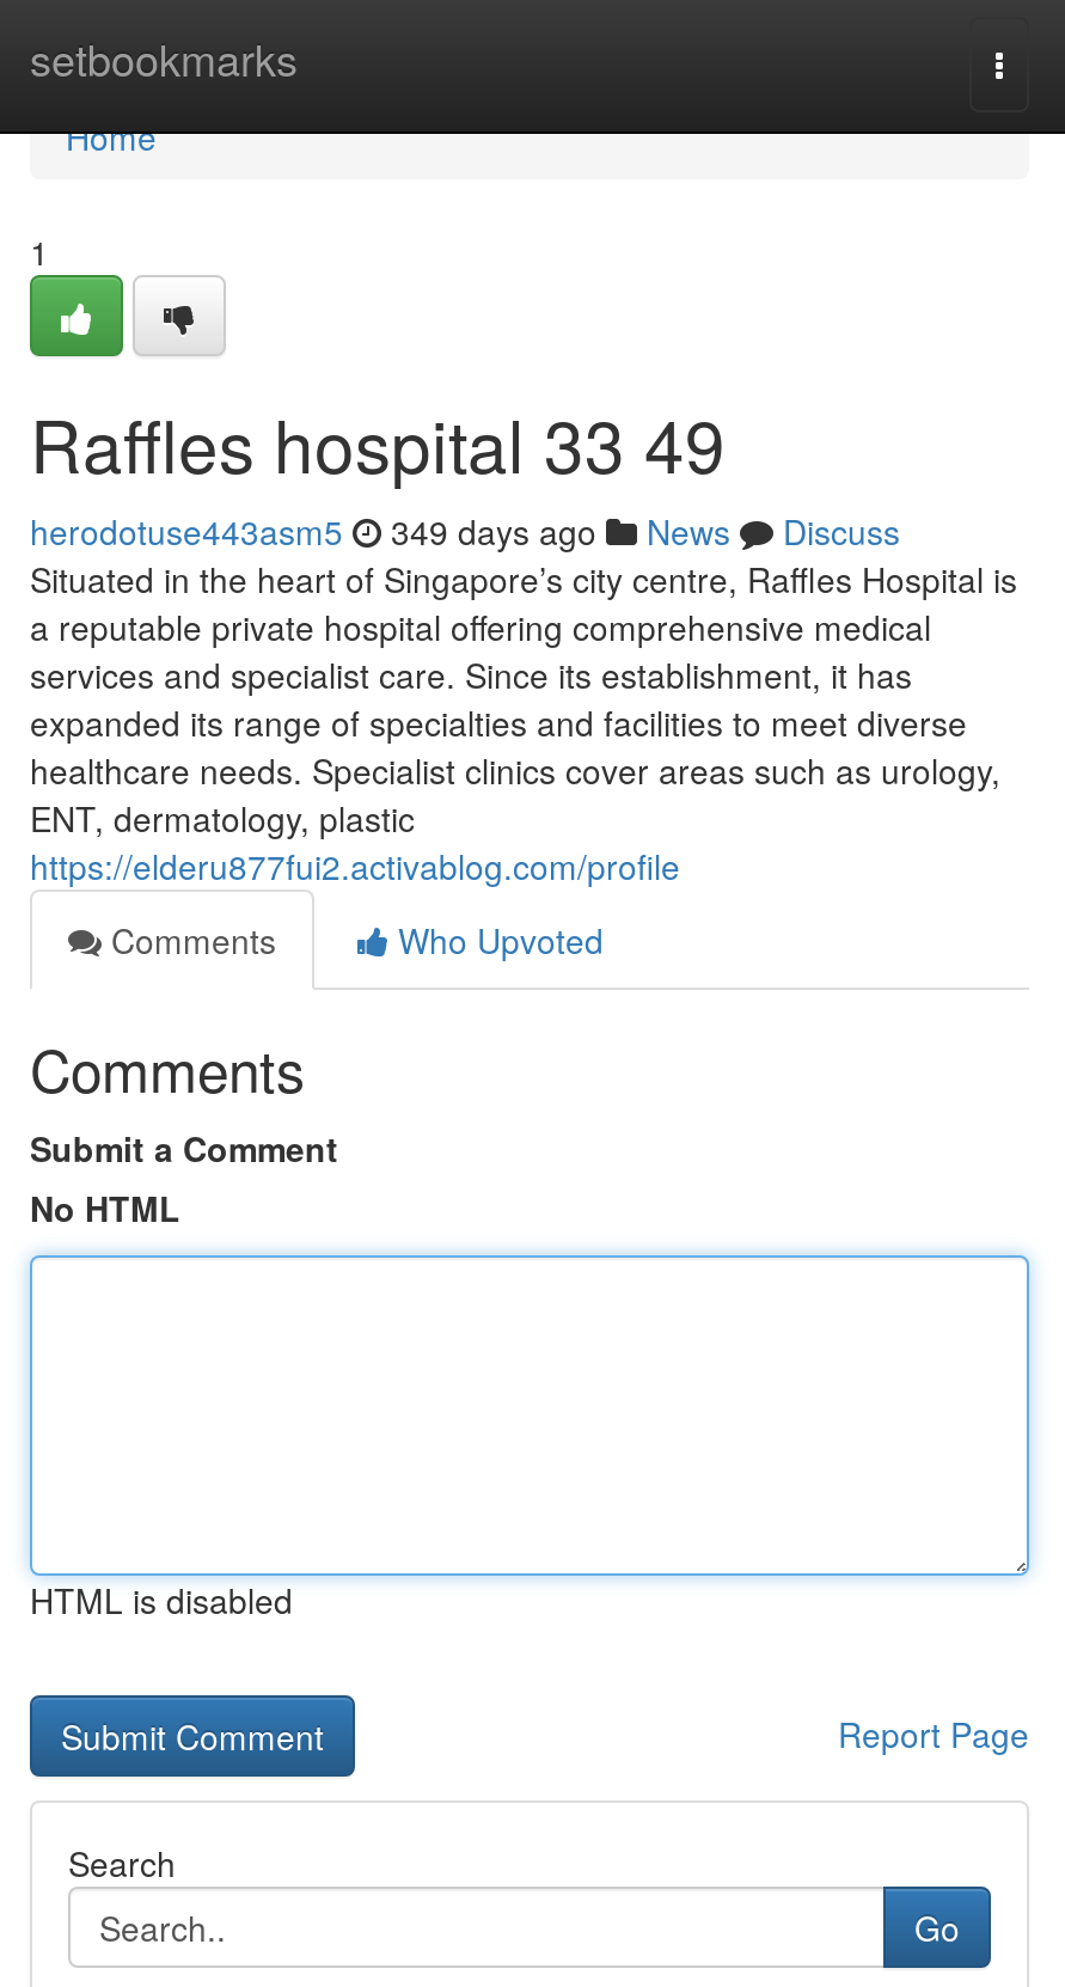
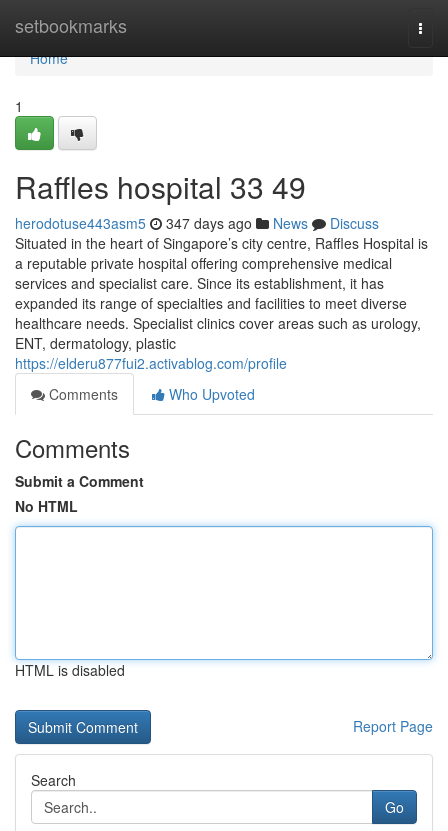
[30,507,900,555] herodotuse443asm5 349 days ago News Discuss -> [15,213,379,233] herodotuse443asm5 347 days ago News Discuss

